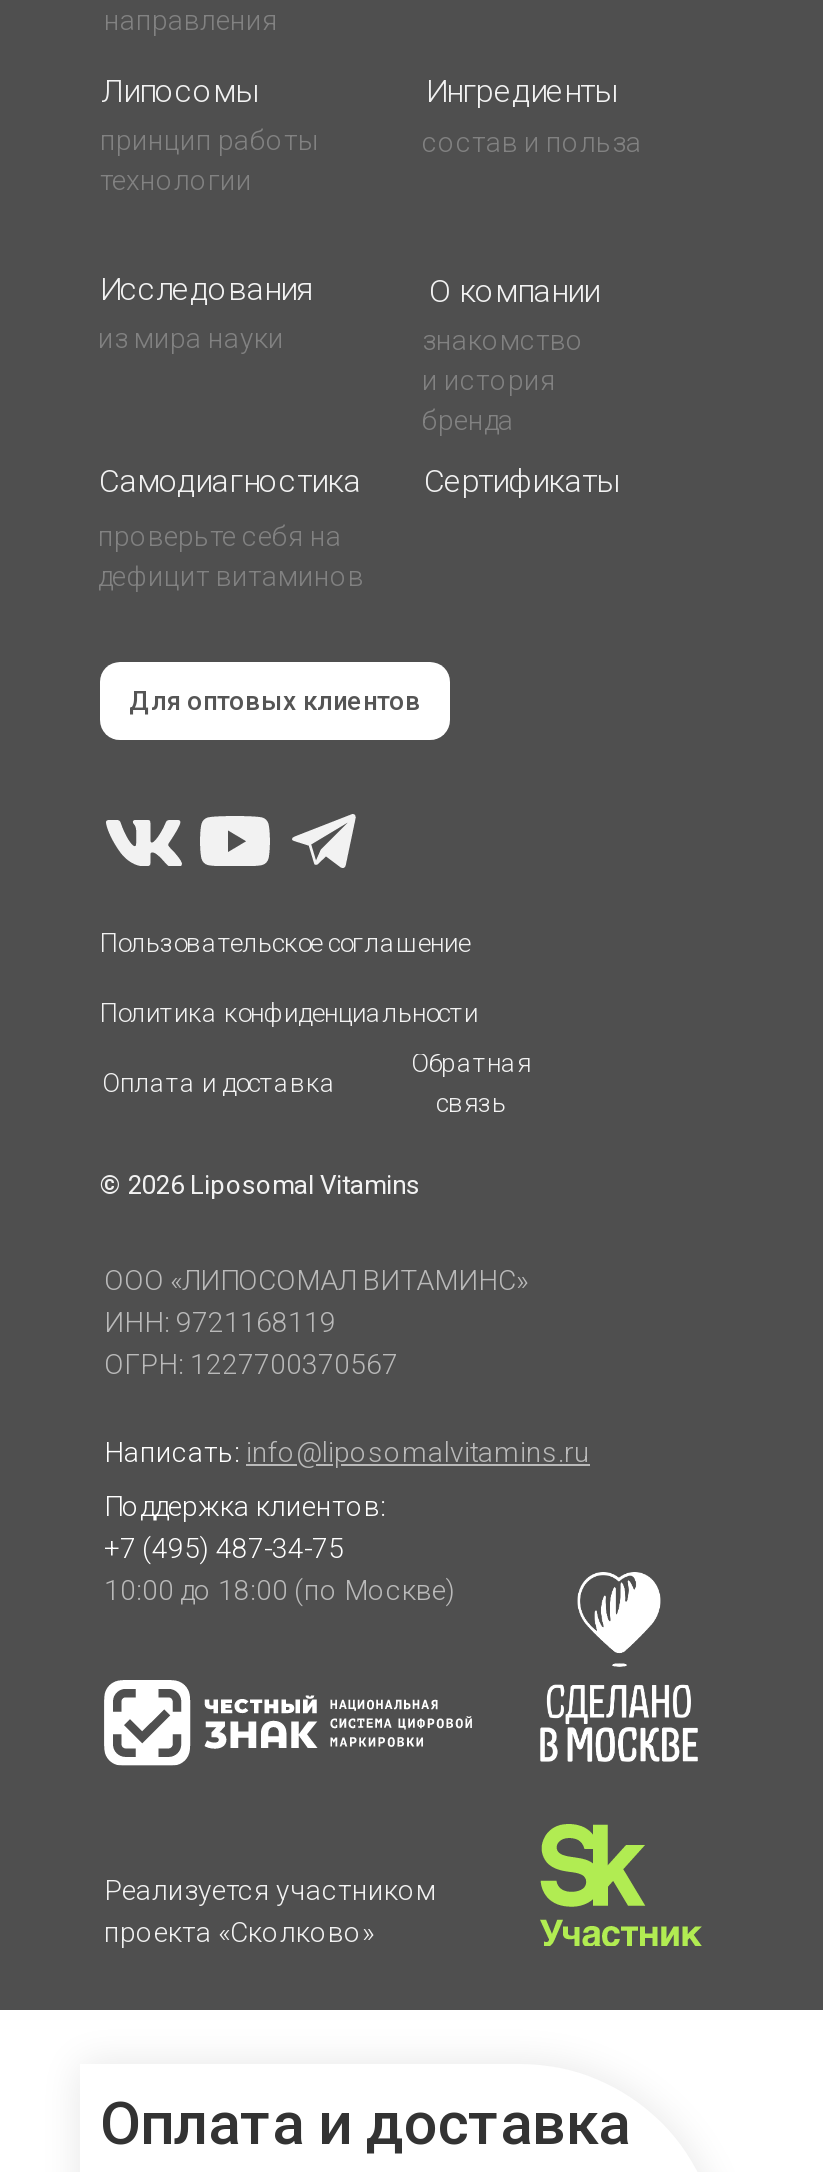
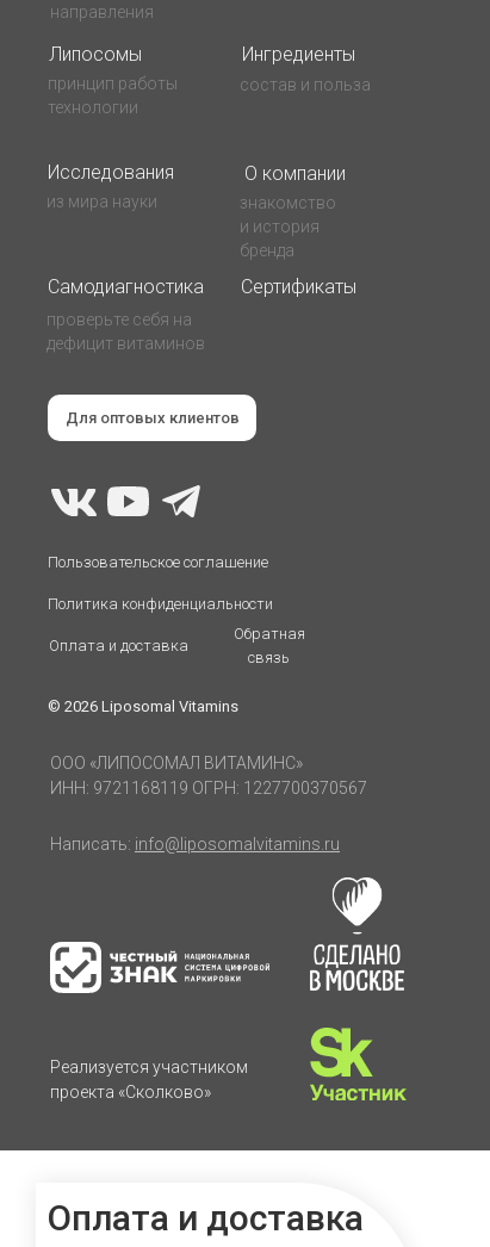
[104,1490,456,1606] Поддержка клиентов: | +7 (495) 487-34-75 | 10:00 до 18:00 (по Москве) -> none

